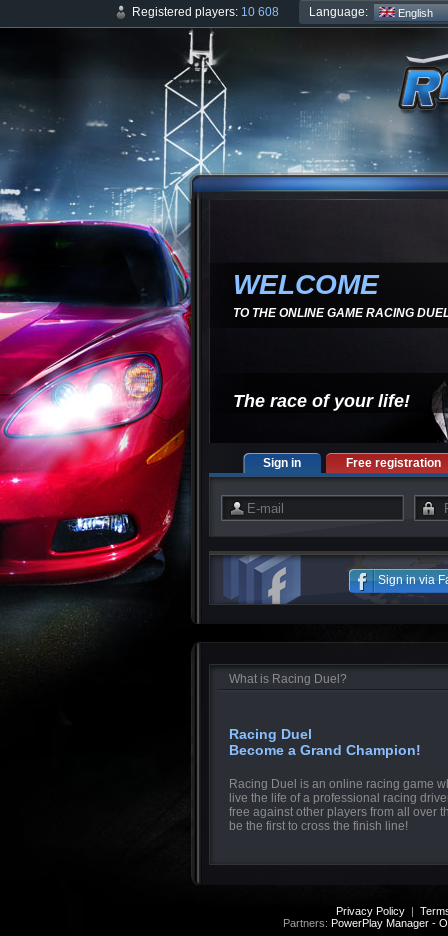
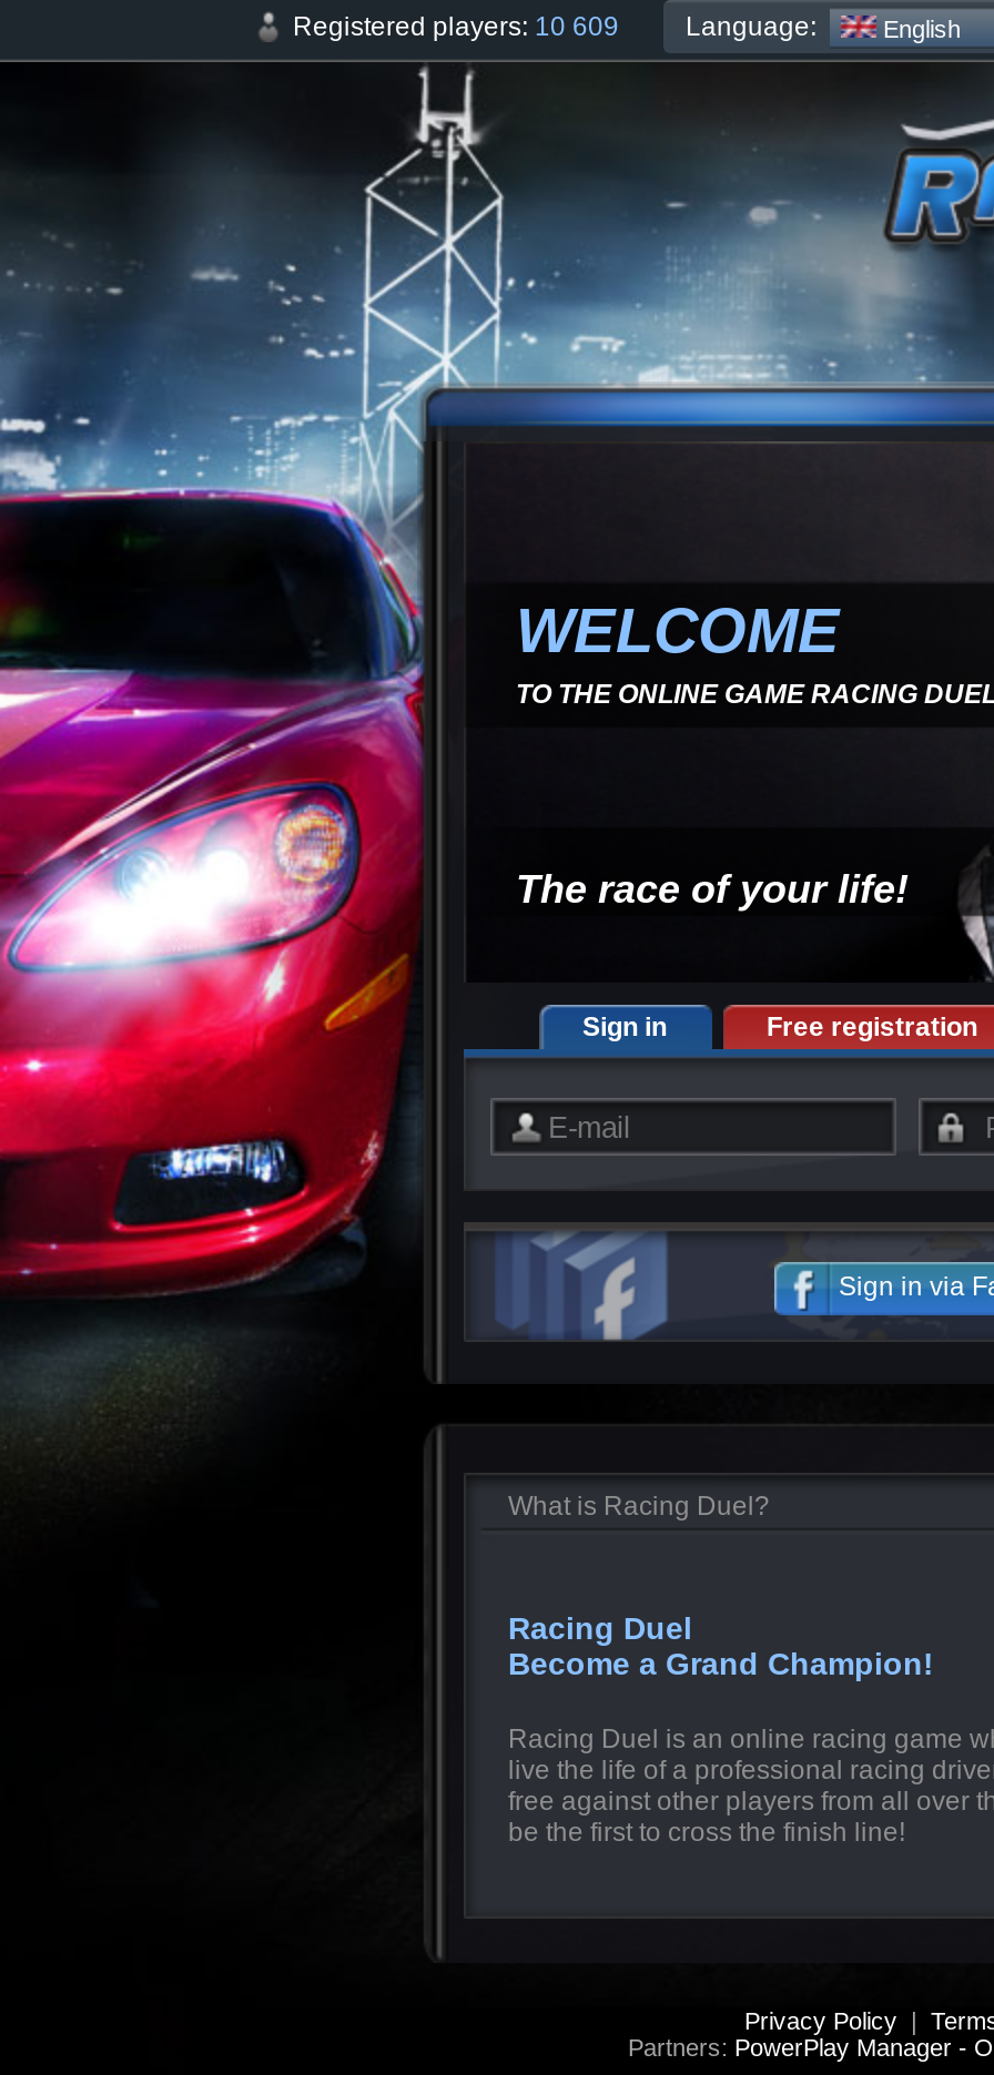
[126,5,279,19] Registered players: 10 608 -> [280,12,619,43] Registered players: 10 609

